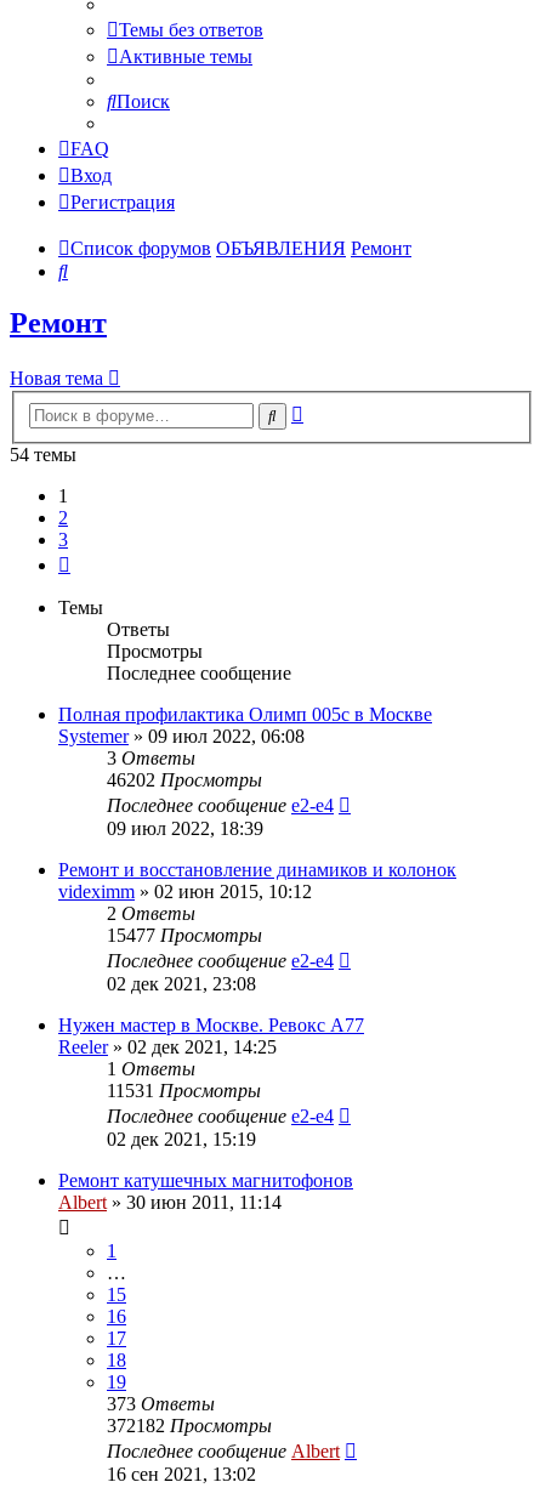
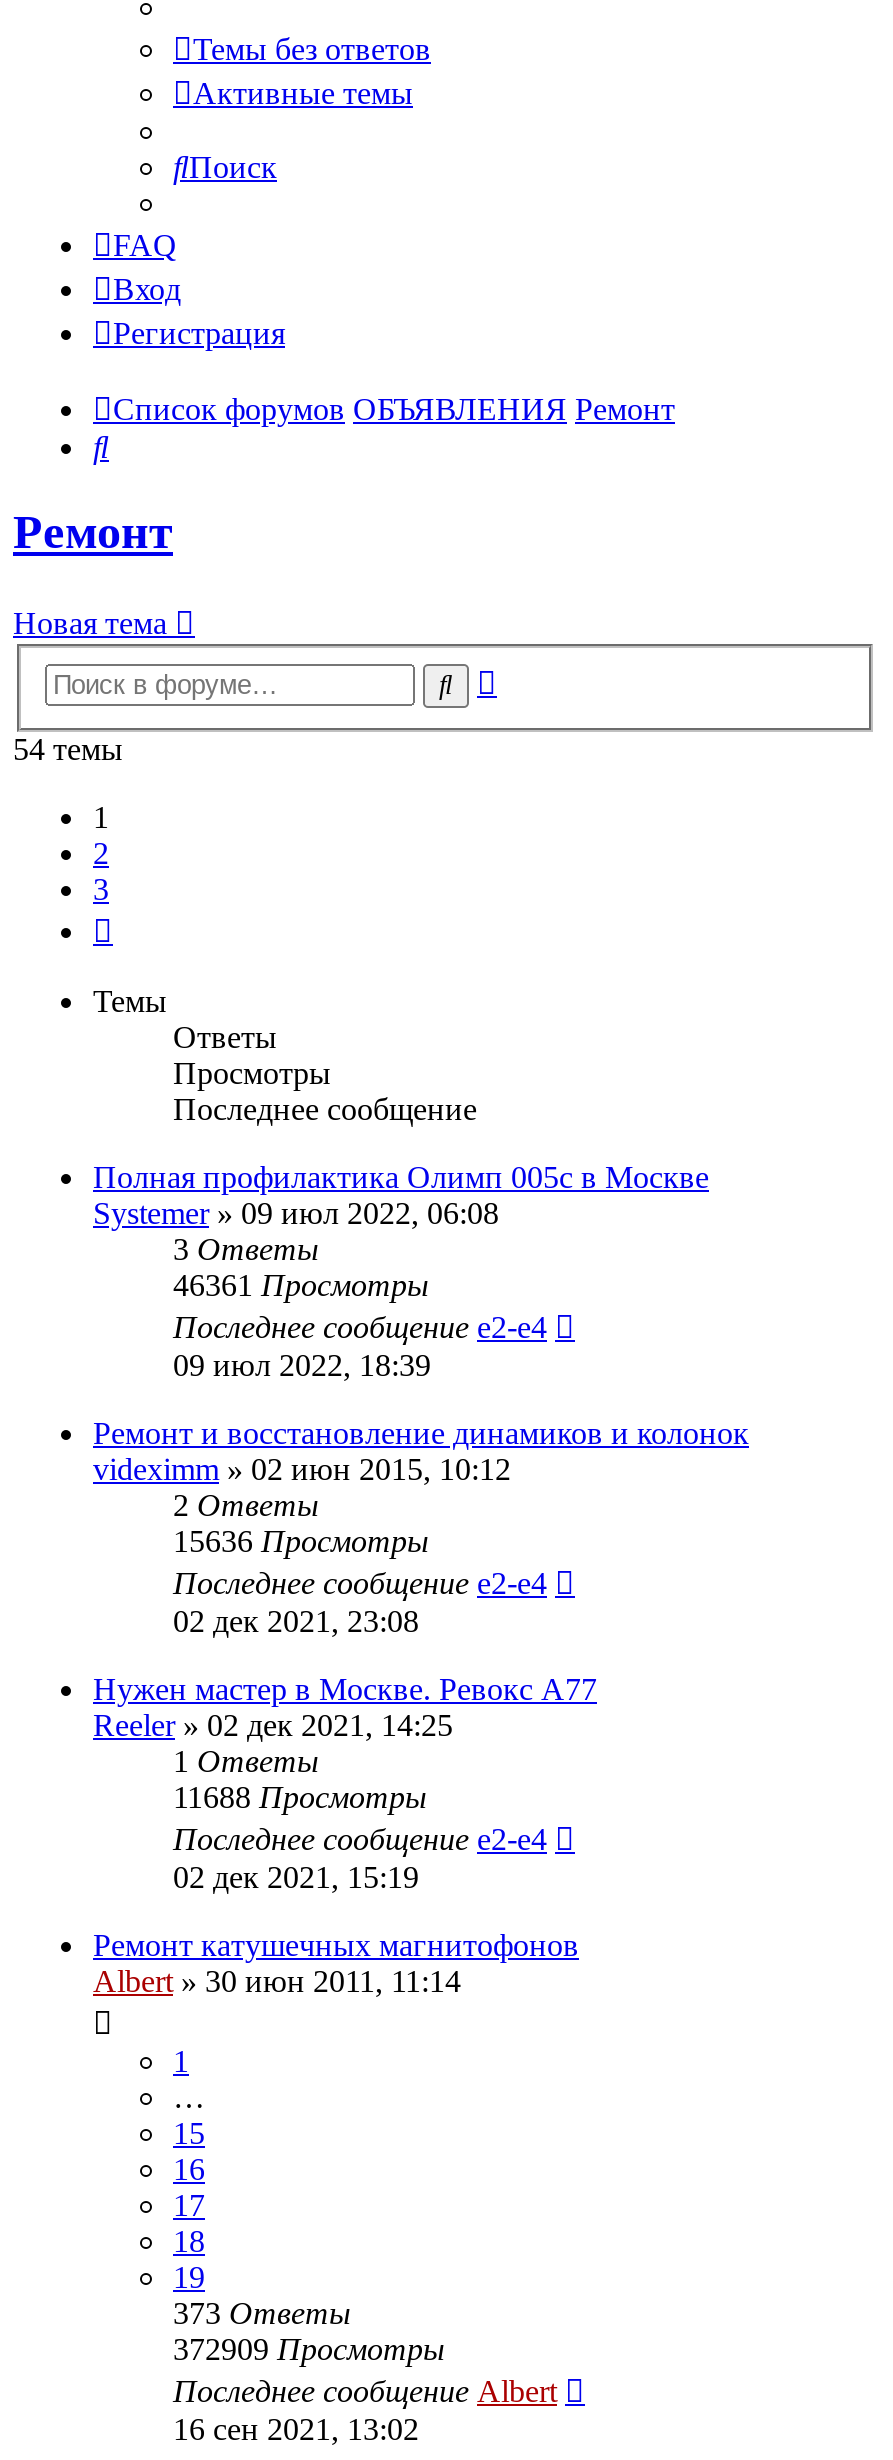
[107,769,262,790] 46202 Просмотры -> [173,1268,429,1302] 46361 Просмотры
[107,925,262,945] 15477 Просмотры -> [173,1524,429,1558] 15636 Просмотры
[107,1080,261,1101] 11531 Просмотры -> [173,1780,427,1814] 11688 Просмотры
[107,1415,272,1436] 372182 Просмотры -> [173,2332,445,2366] 372909 Просмотры

